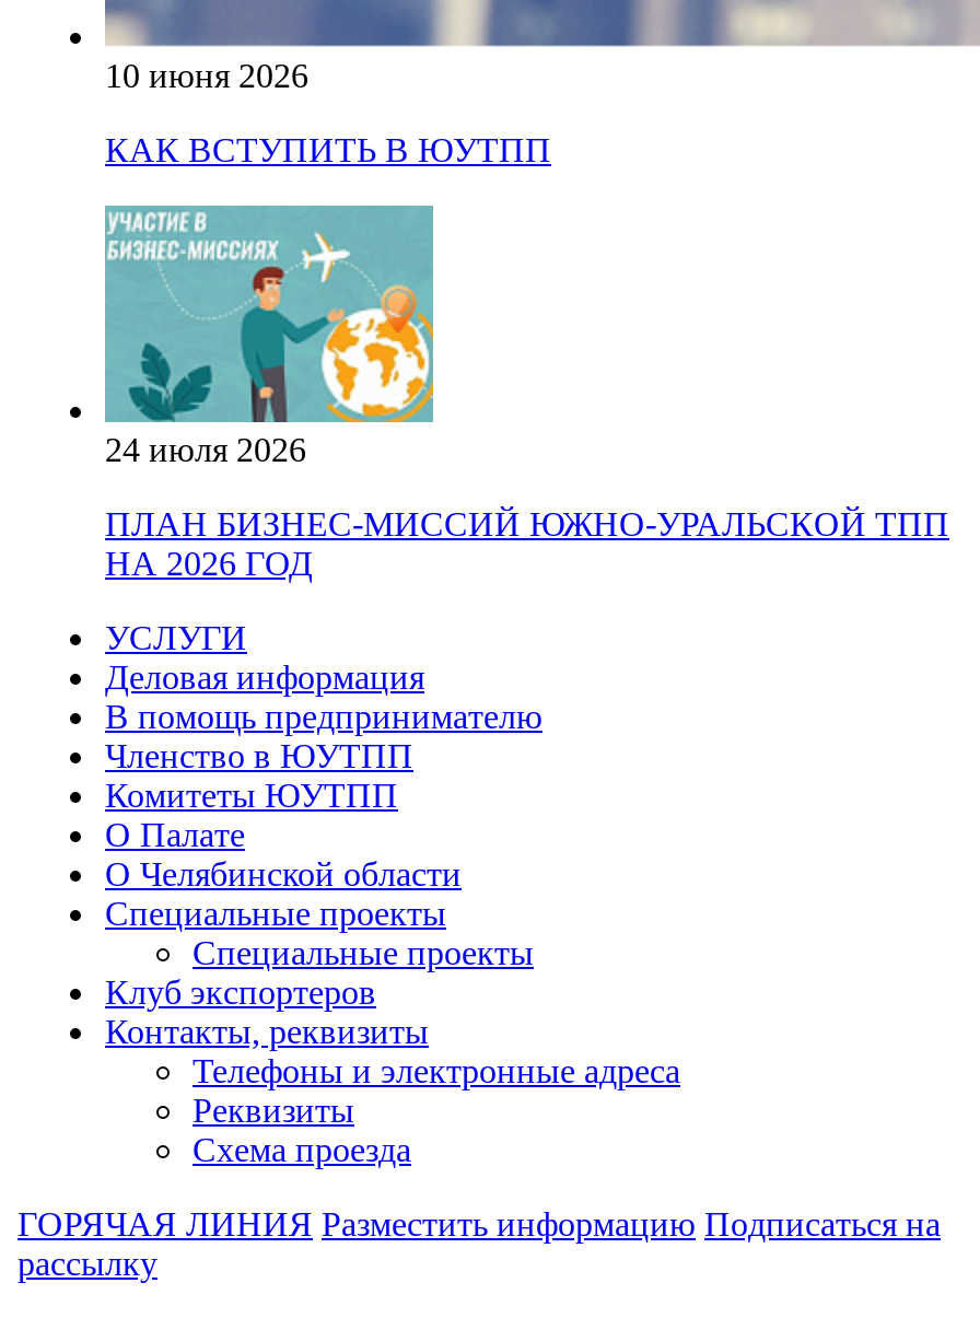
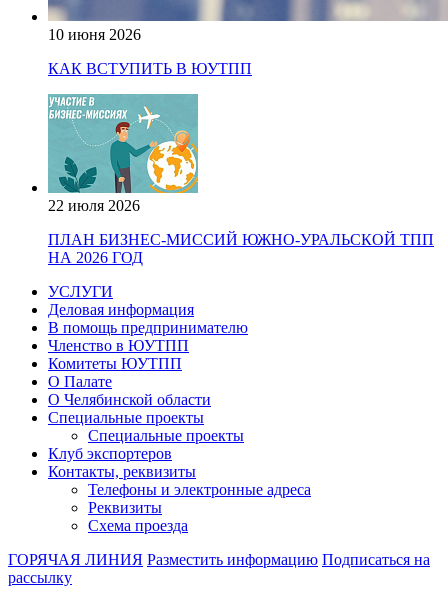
[105,431,306,468] 24 июля 2026 -> [48,197,140,214] 22 июля 2026

